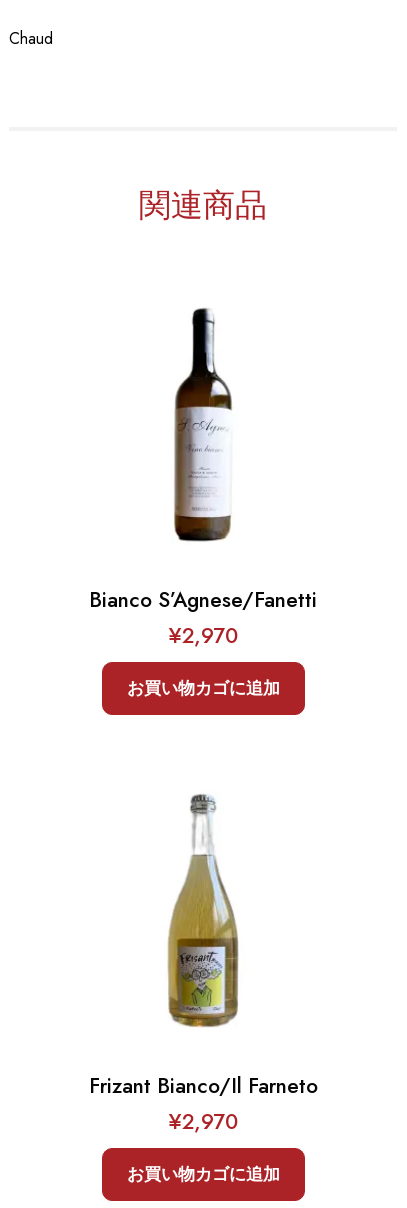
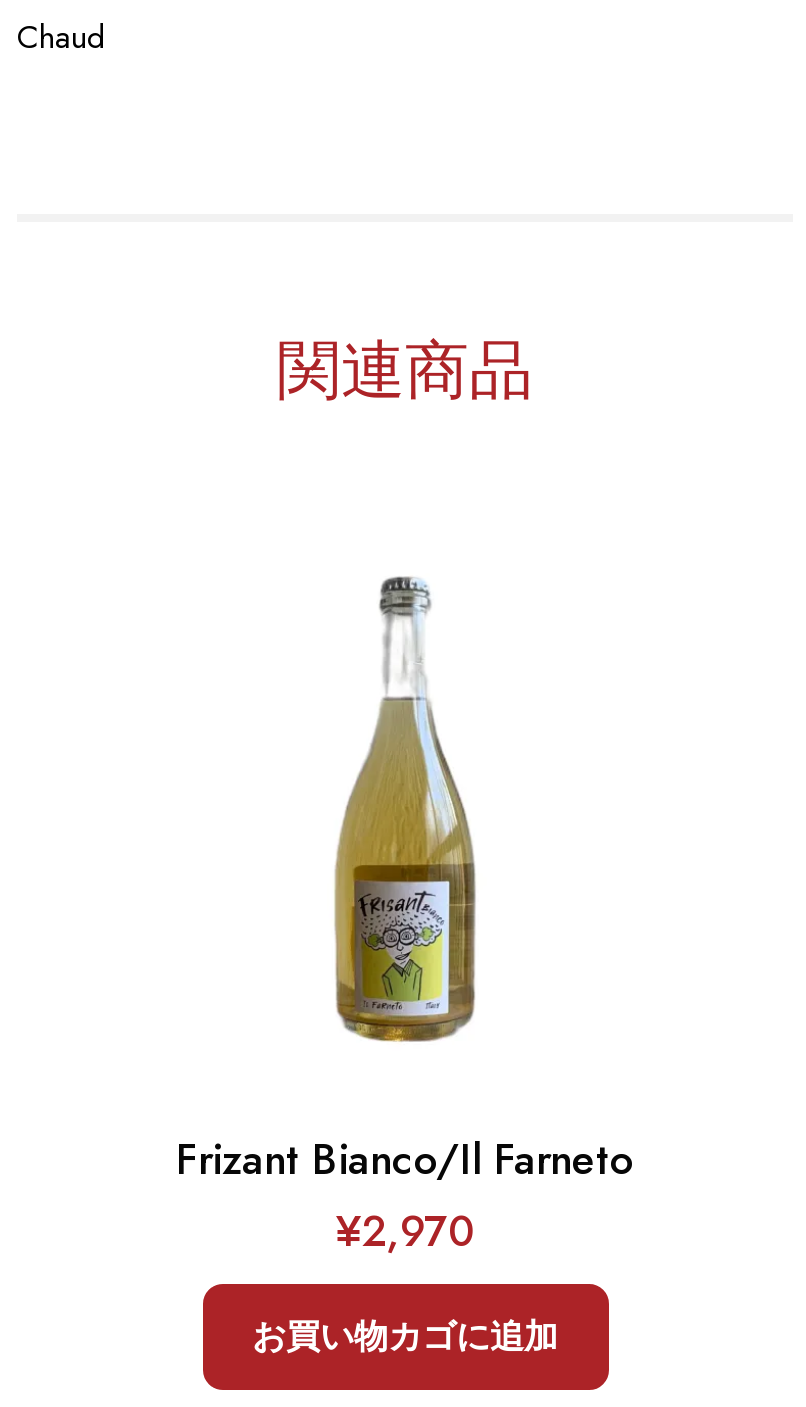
[173,309,233,542] [image] -> none
[89,585,317,700] Bianco S’Agnese/Fanetti | ¥2,970 | お買い物カゴに追加 -> none

